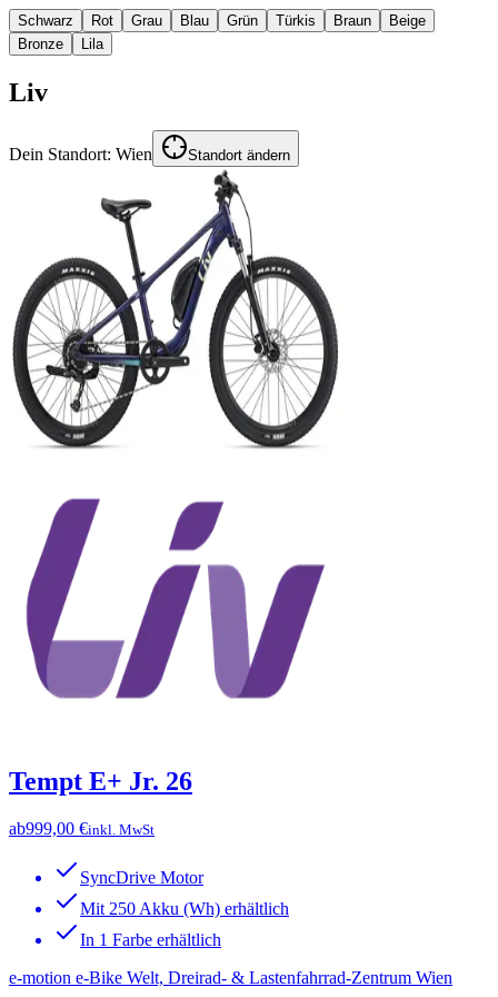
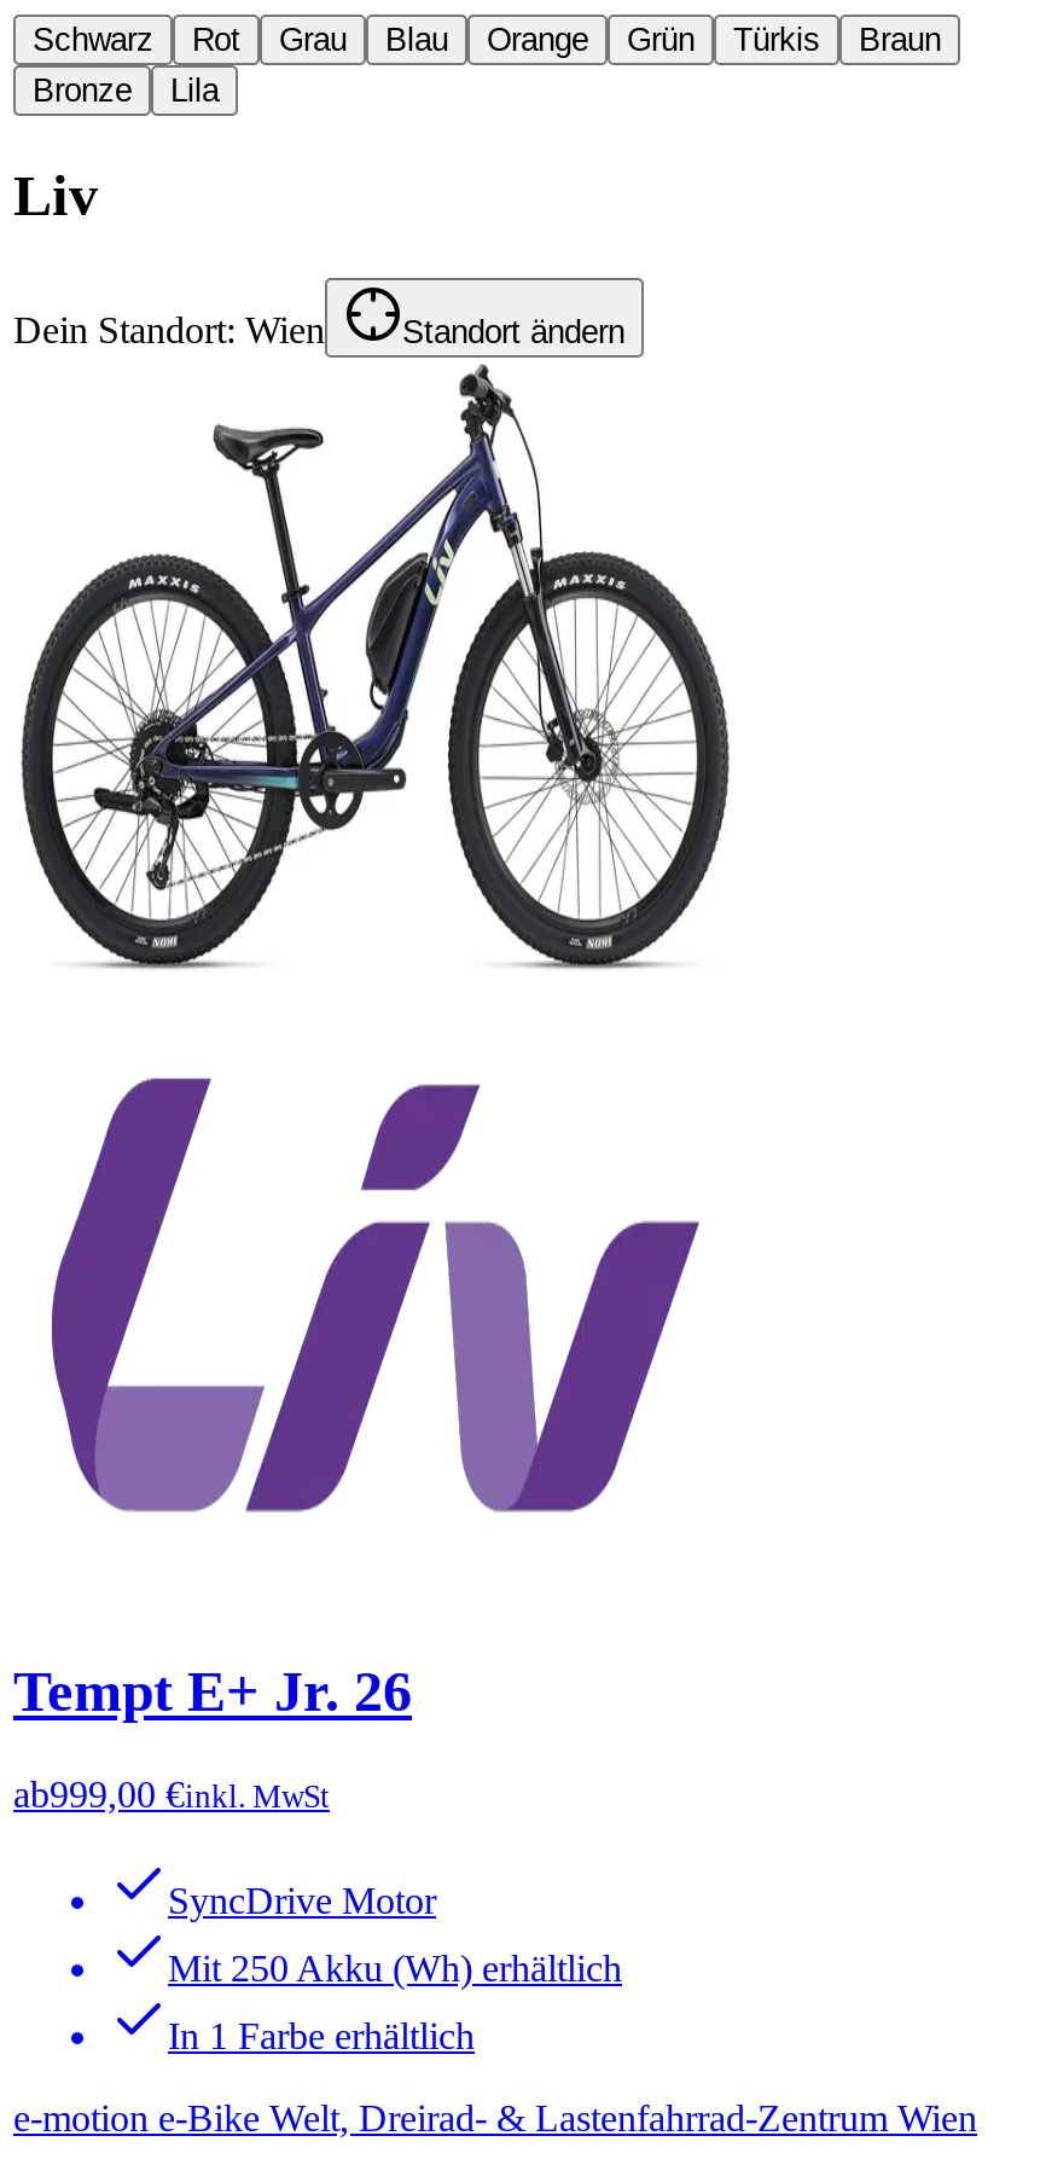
[389,12,426,29] Beige -> none
none -> [487,21,588,58] Orange

